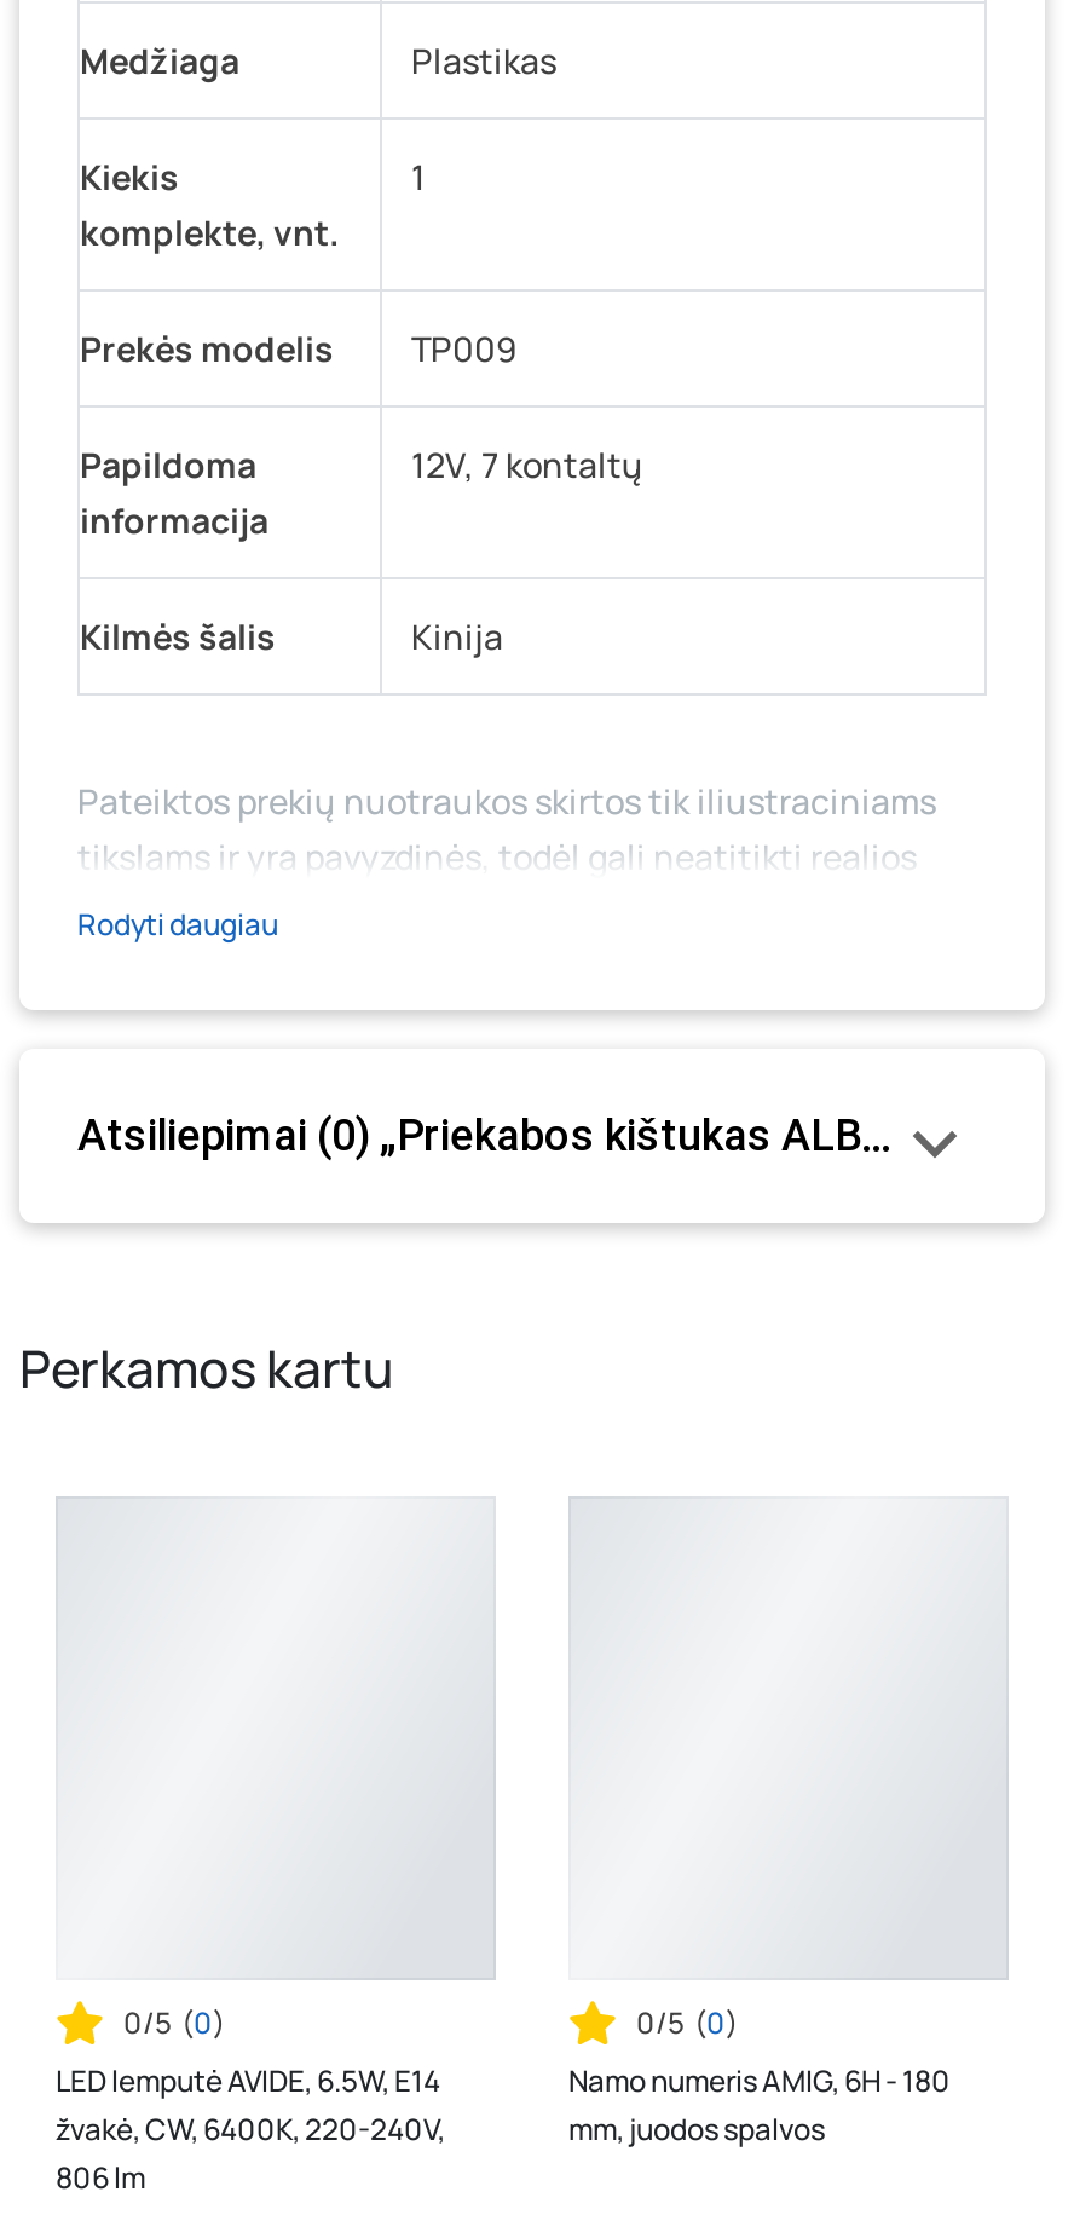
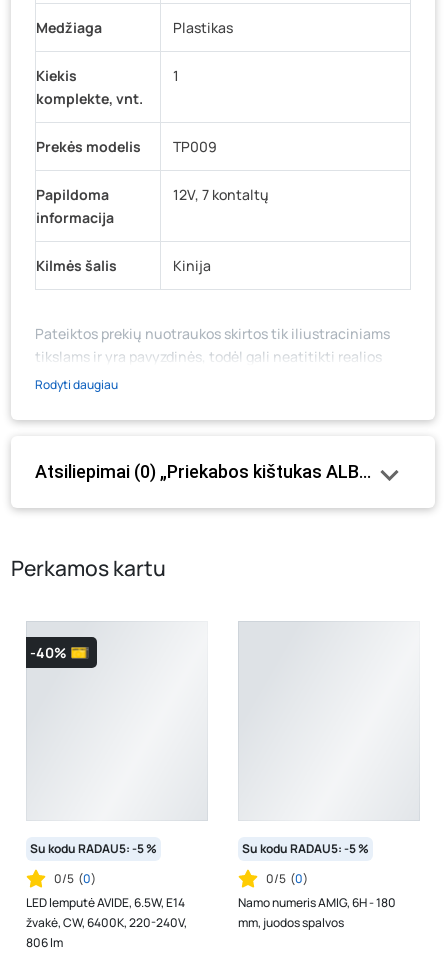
none -> [30,635,99,669] [image] | -40%
none -> [30,840,157,857] Su kodu RADAU5: -5 %
none -> [242,840,369,857] Su kodu RADAU5: -5 %

